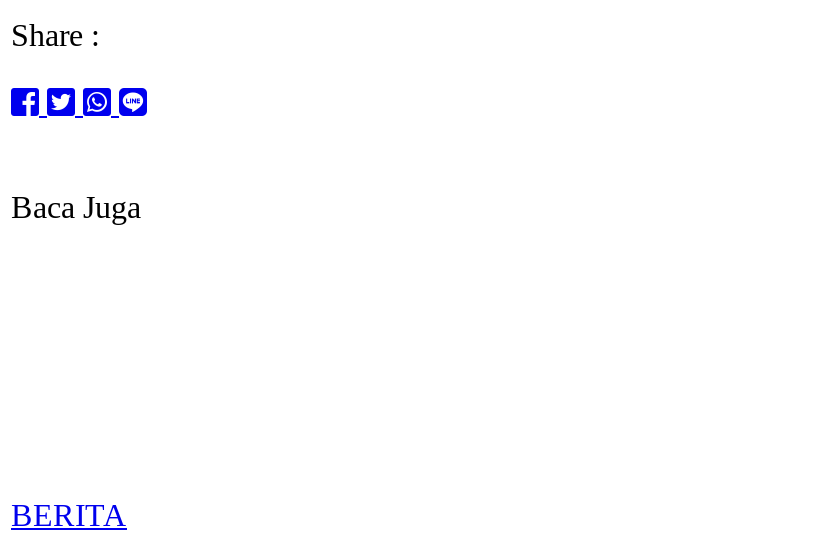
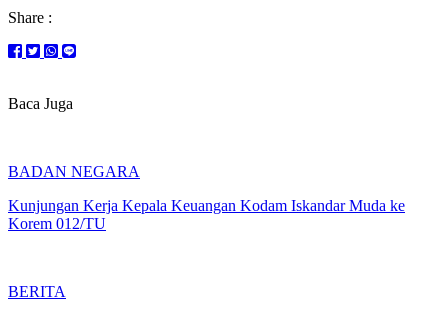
none -> [8,163,405,232] BADAN NEGARA | Kunjungan Kerja Kepala Keuangan Kodam Iskandar Muda ke | Korem 012/TU

